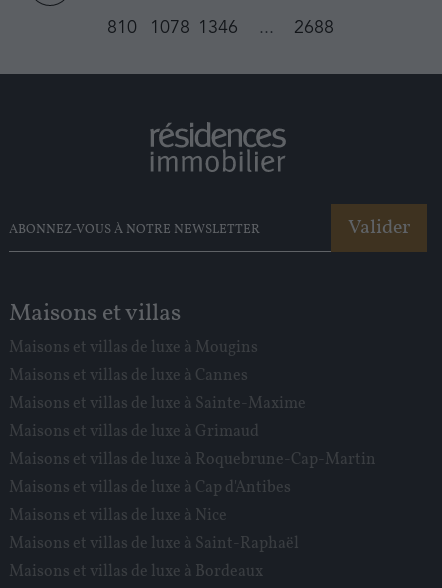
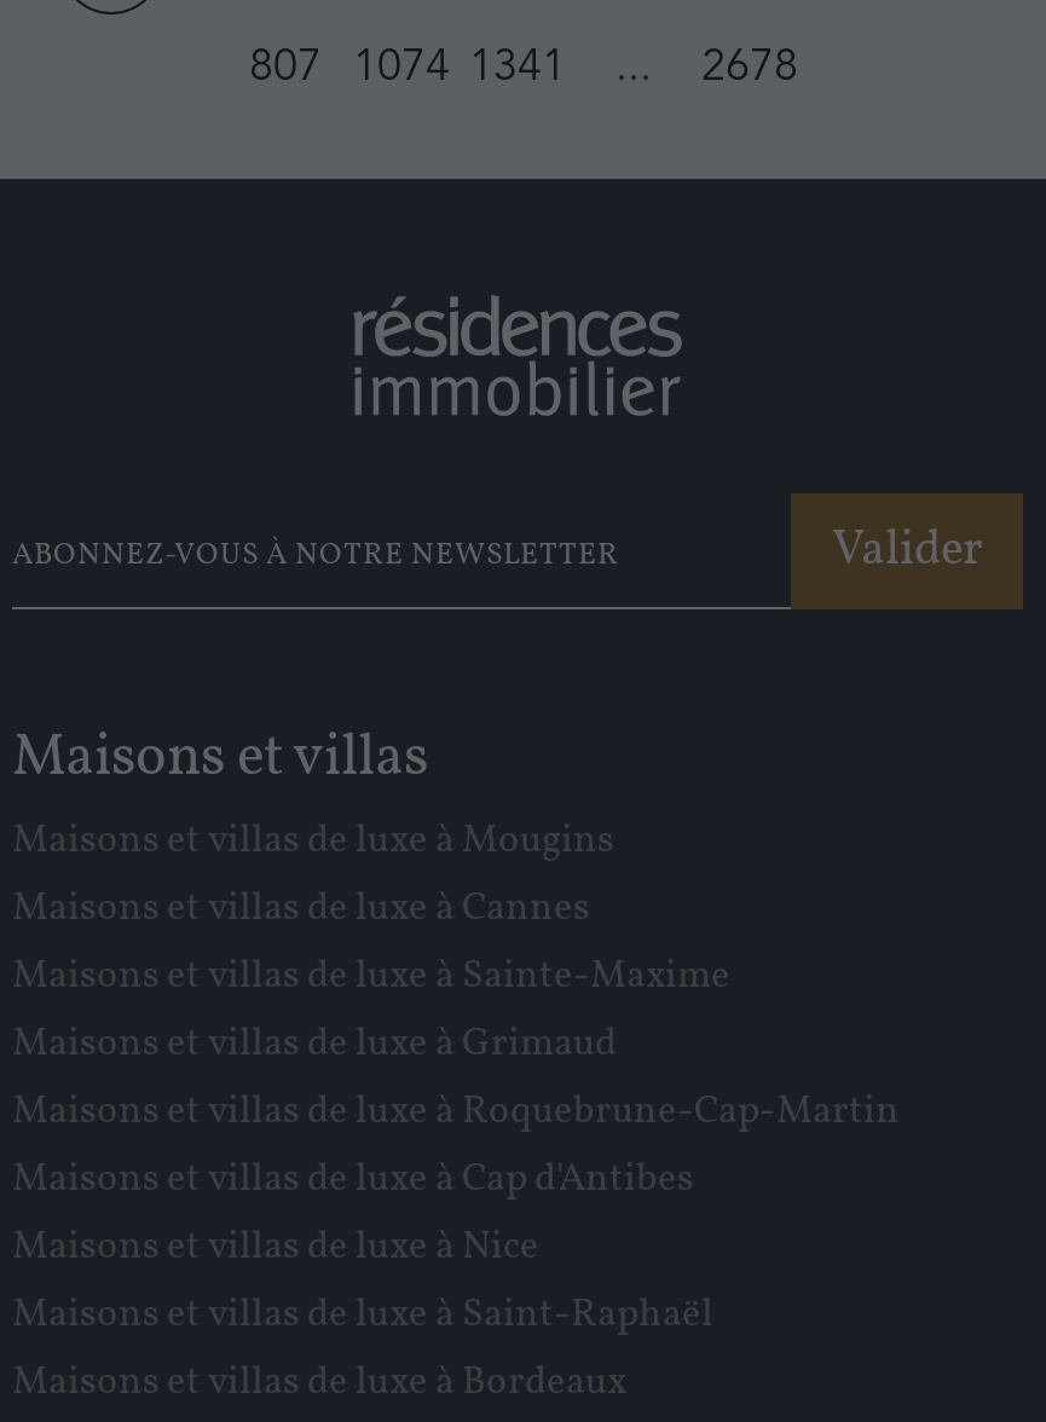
[107,19,137,37] 810 -> [249,46,322,89] 807
[150,19,238,37] 1078 1346 -> [353,46,566,89] 1074 1341
[294,19,334,37] 2688 -> [701,46,798,89] 2678

